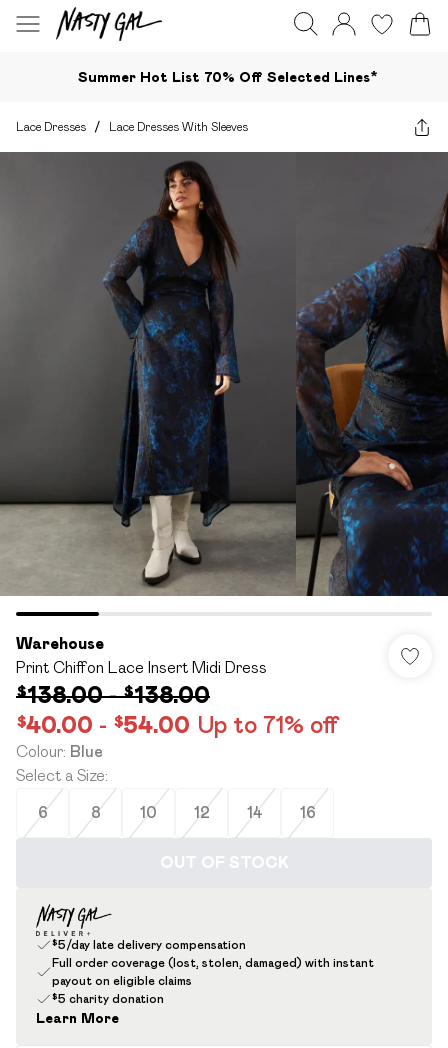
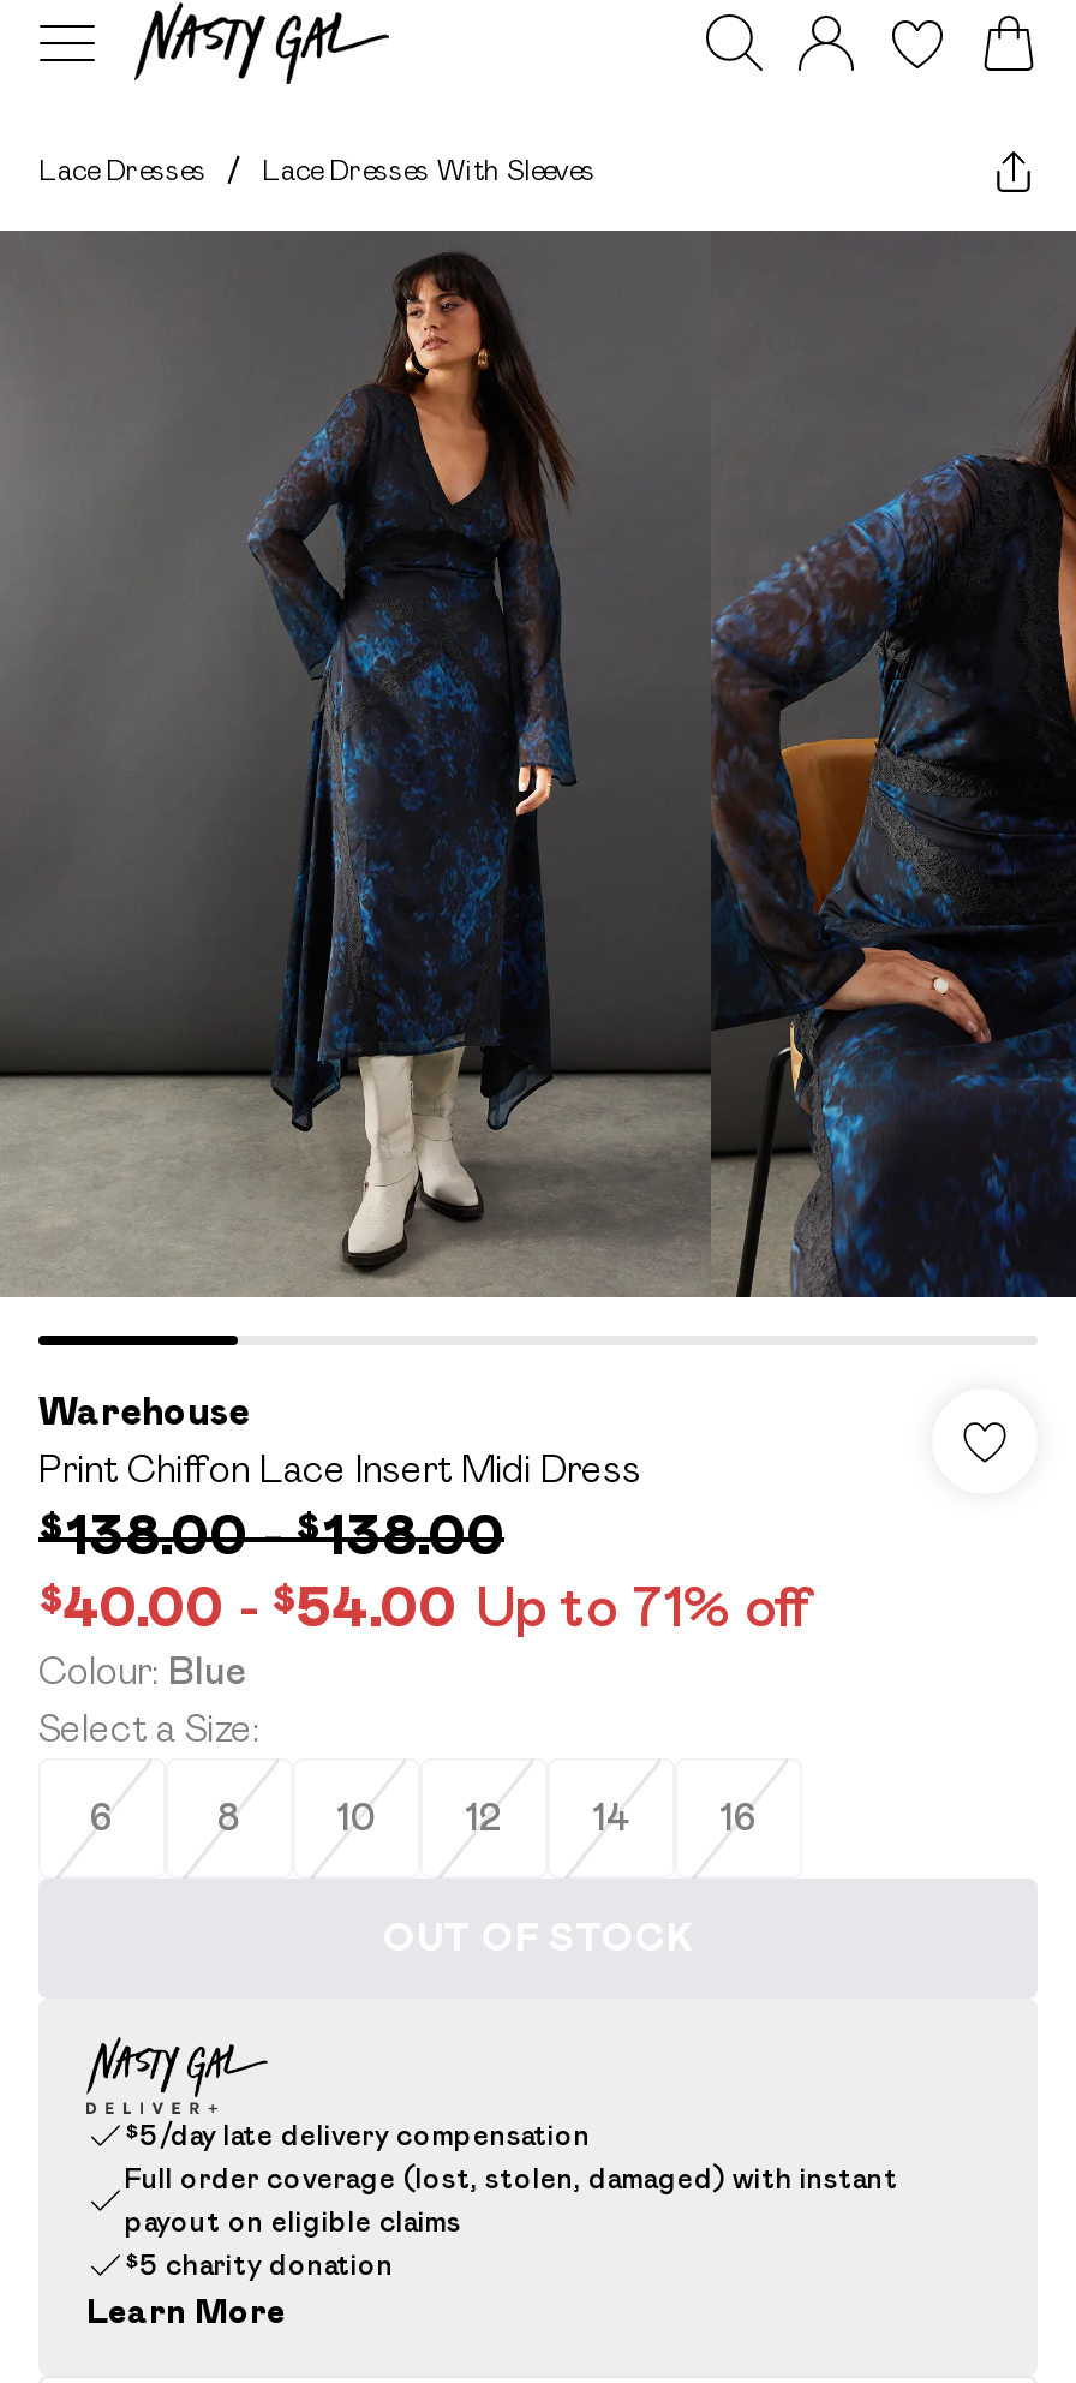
[78,68,378,84] Summer Hot List 70% Off Selected Lines* -> none

